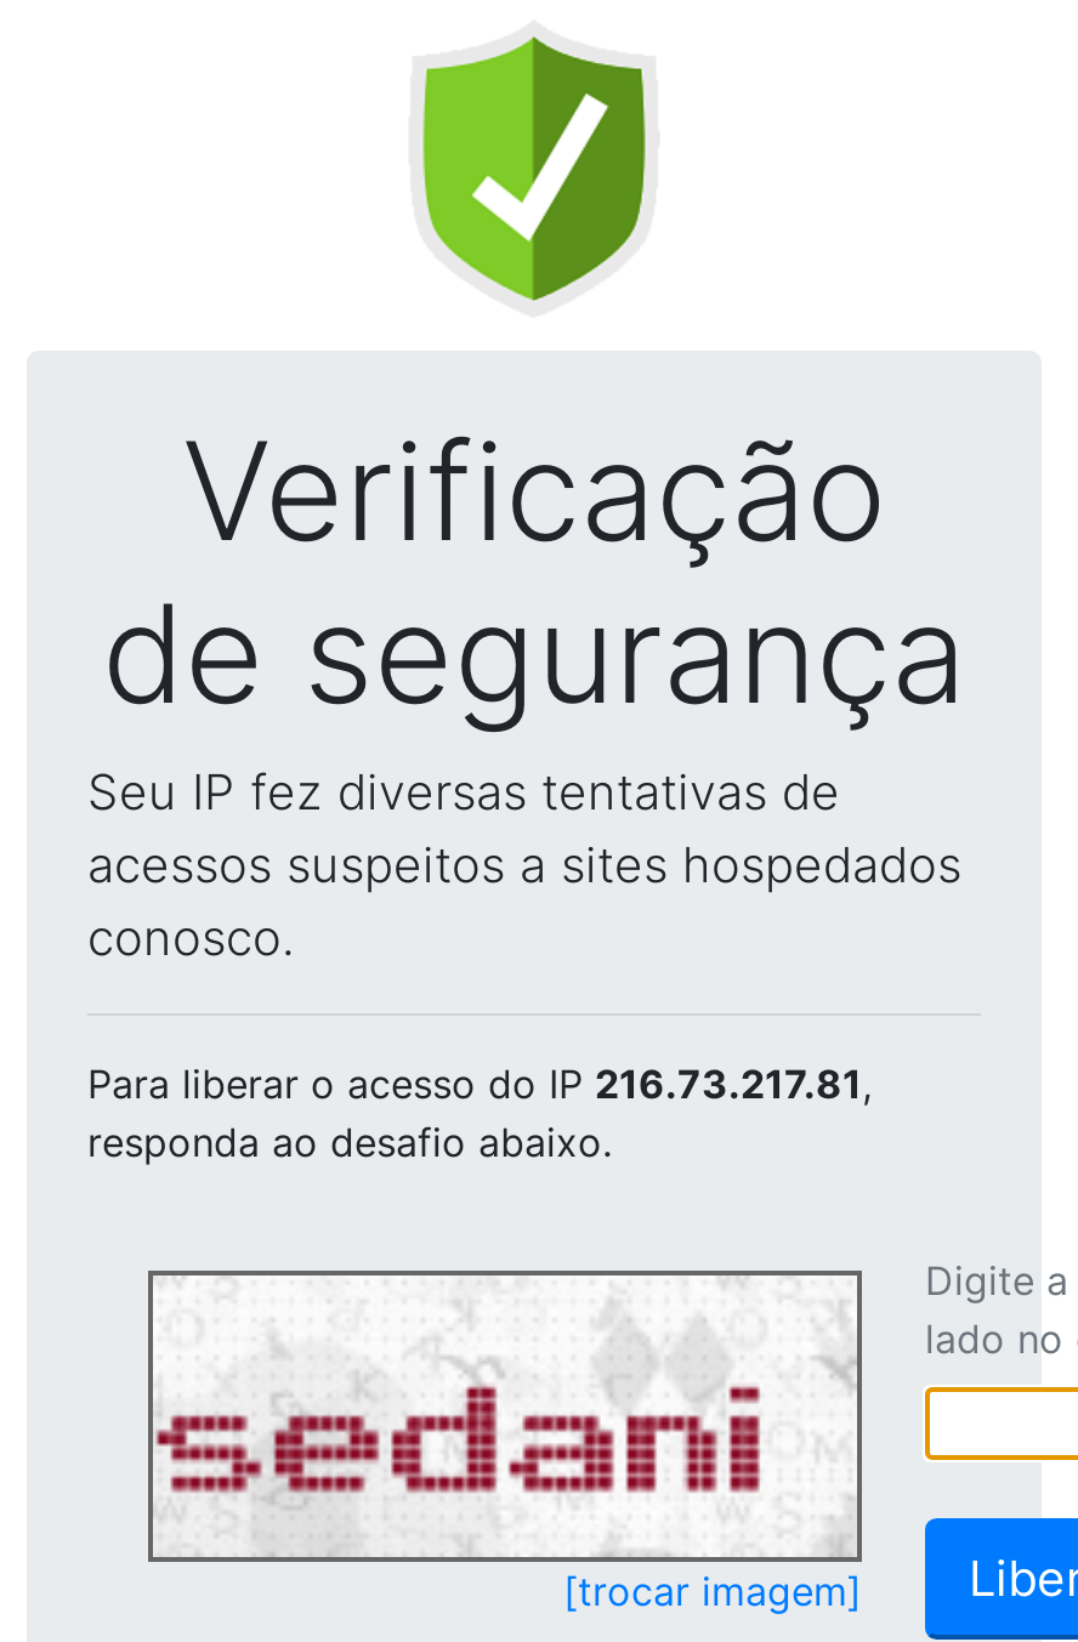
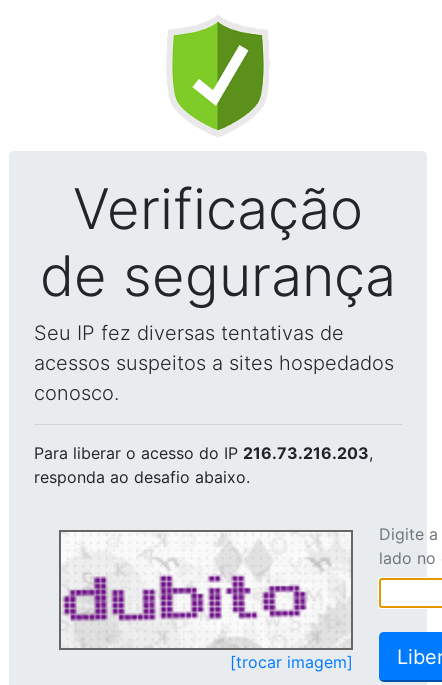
[87,1059,872,1108] Para liberar o acesso do IP 216.73.217.81, -> [34,443,373,463] Para liberar o acesso do IP 216.73.216.203,
[155,1319,850,1552] [image] -> [62,549,348,645] [image]

